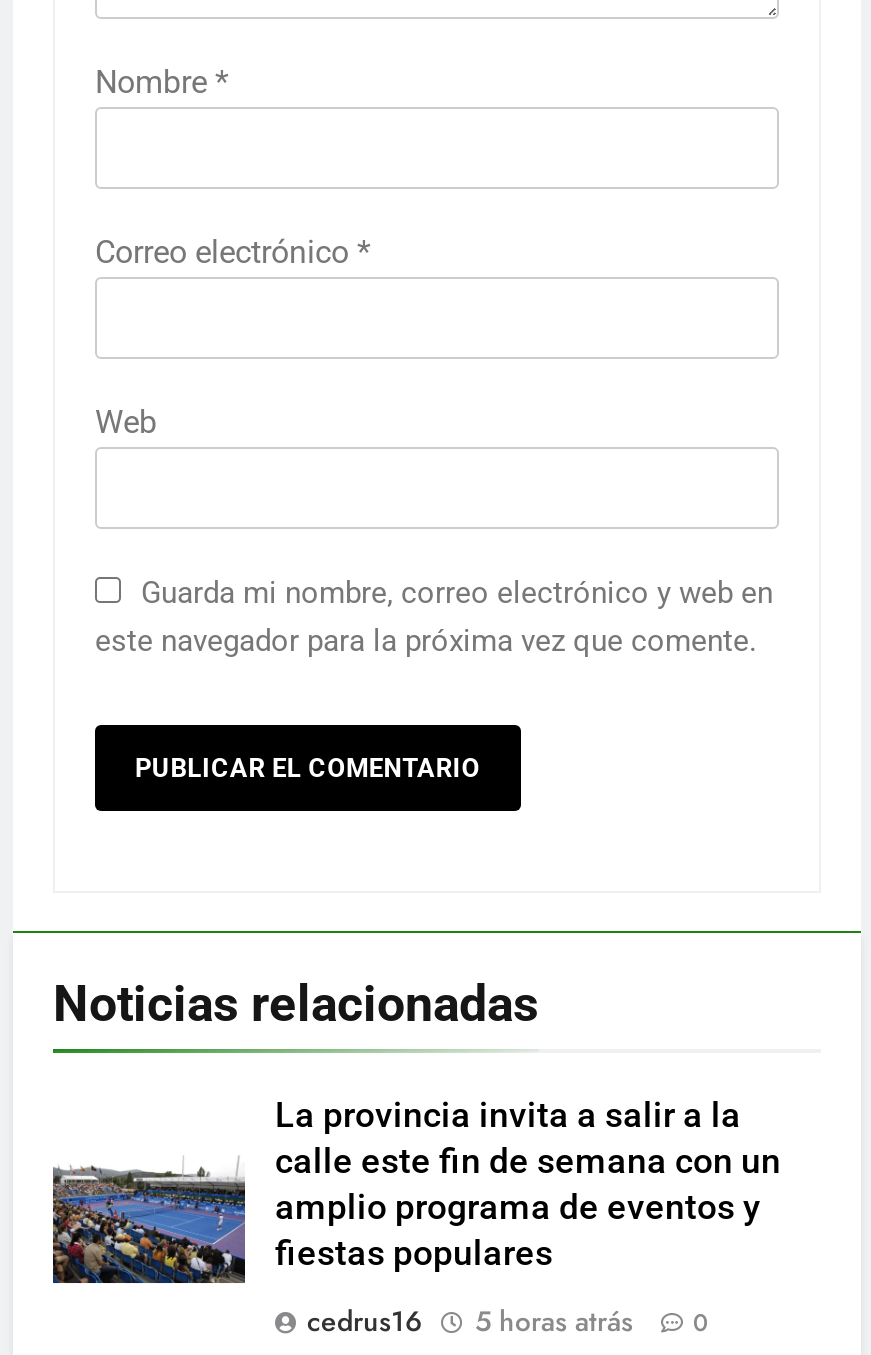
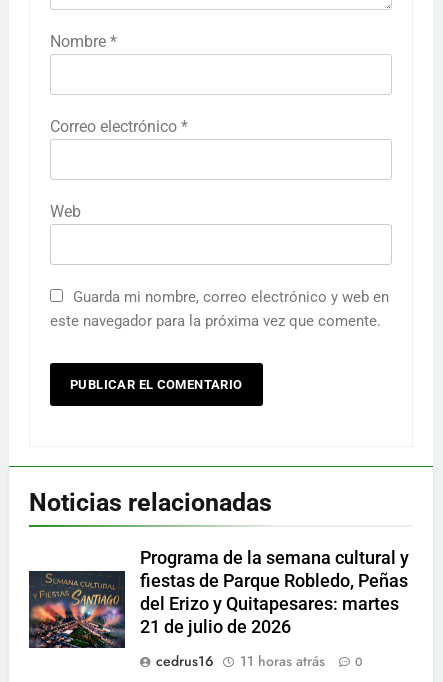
[53,1095,781,1295] [image] | La provincia invita a salir a la | calle este fin de semana con un | amplio programa de eventos y | fiestas populares -> [28,548,409,649] [image] | Programa de la semana cultural y | fiestas de Parque Robledo, Peñas | del Erizo y Quitapesares: martes | 21 de julio de 2026
[307,1301,709,1341] cedrus16 5 horas atrás 0 -> [156,651,363,671] cedrus16 11 horas atrás 0

